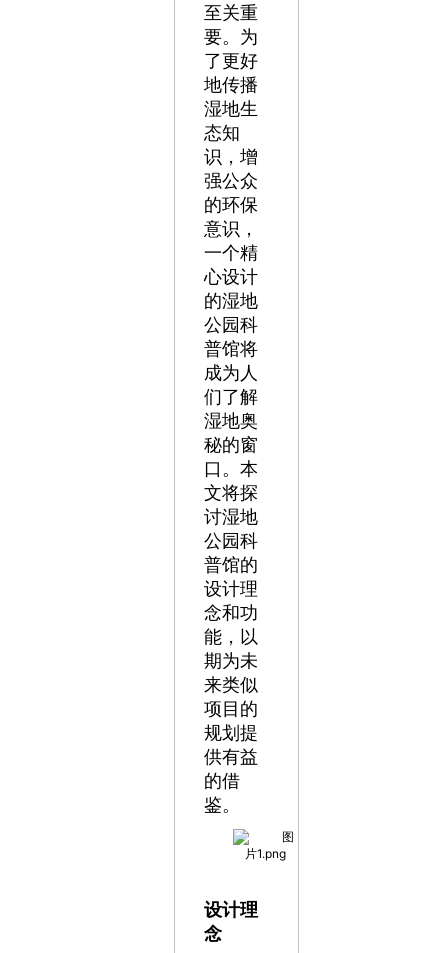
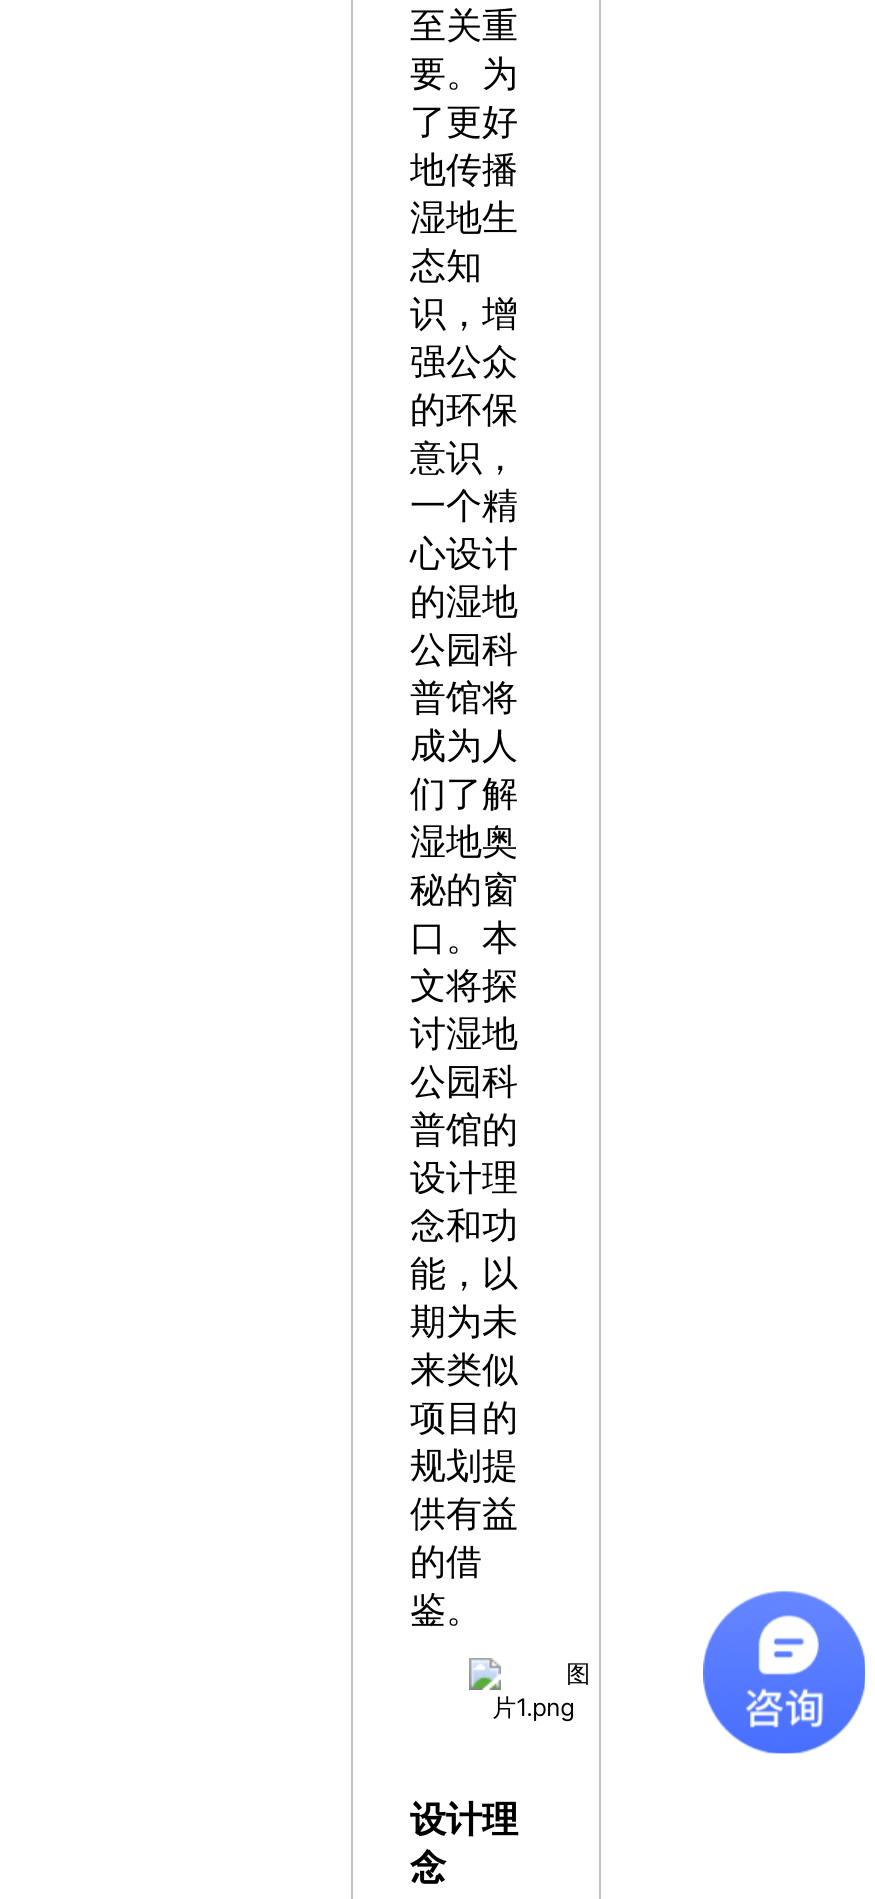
none -> [701,1588,867,1756] [image]

